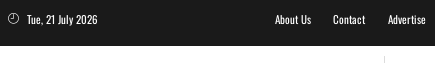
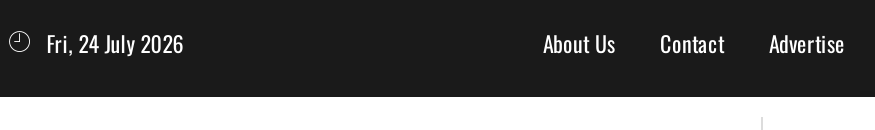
[27,11,98,27] Tue, 21 July 2026 -> [47,27,185,59] Fri, 24 July 2026

